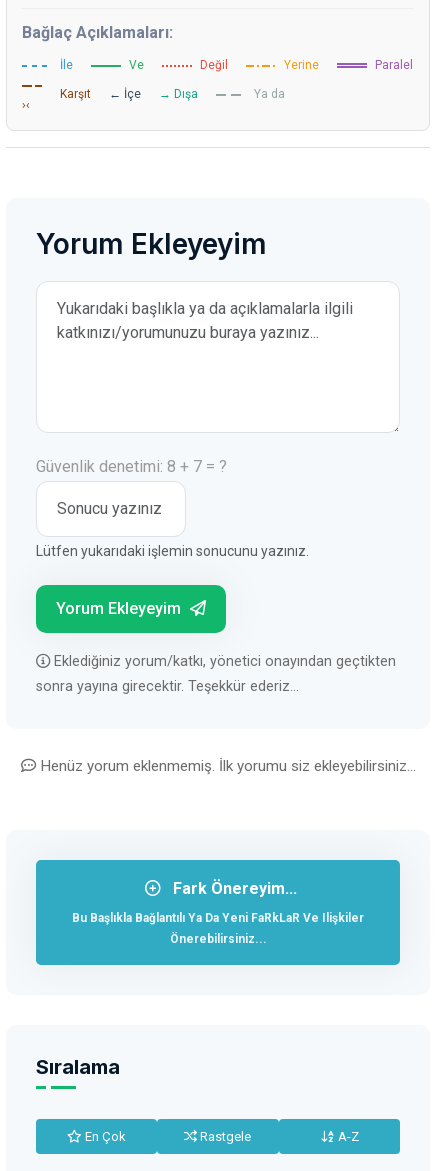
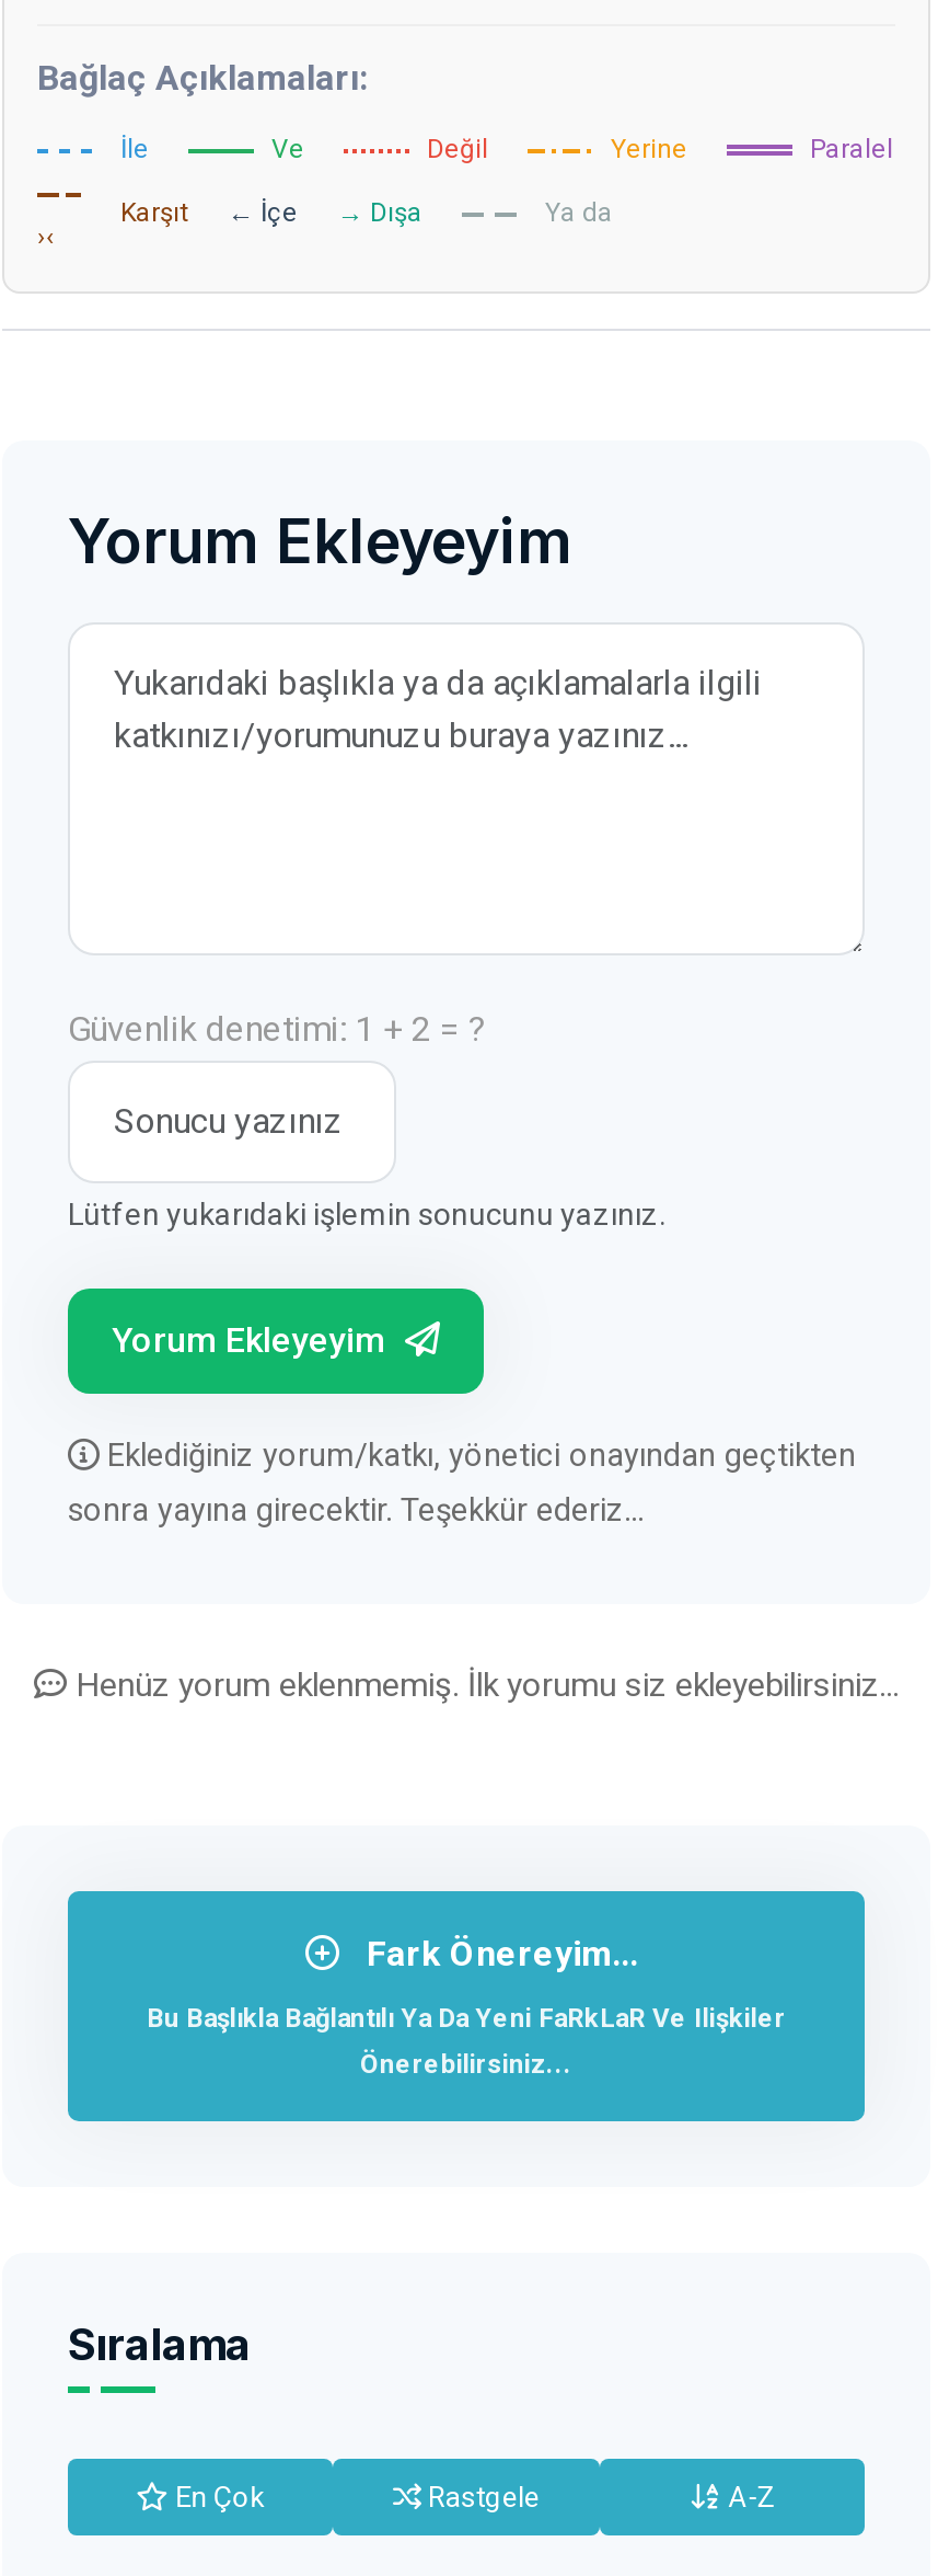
[36,457,227,476] Güvenlik denetimi: 8 + 7 = ? -> [68,1008,486,1049] Güvenlik denetimi: 1 + 2 = ?

